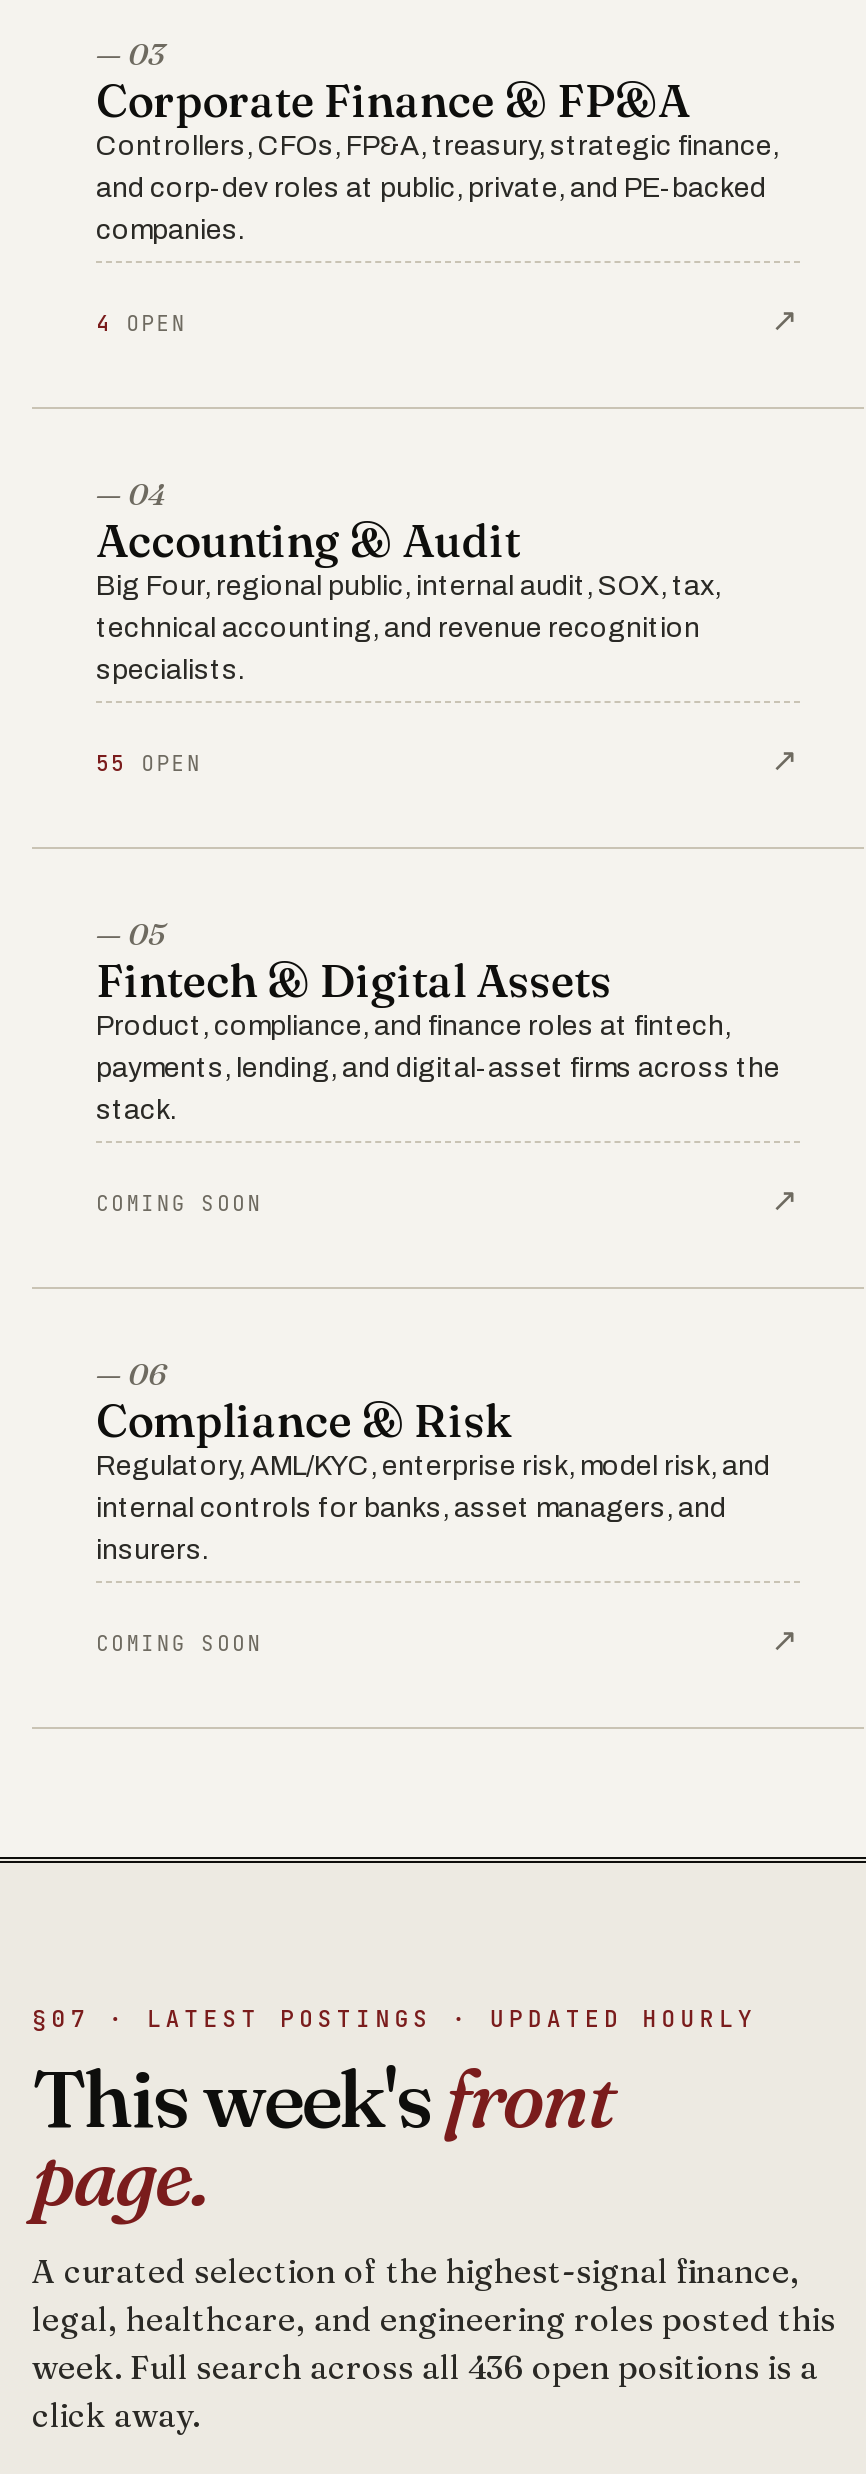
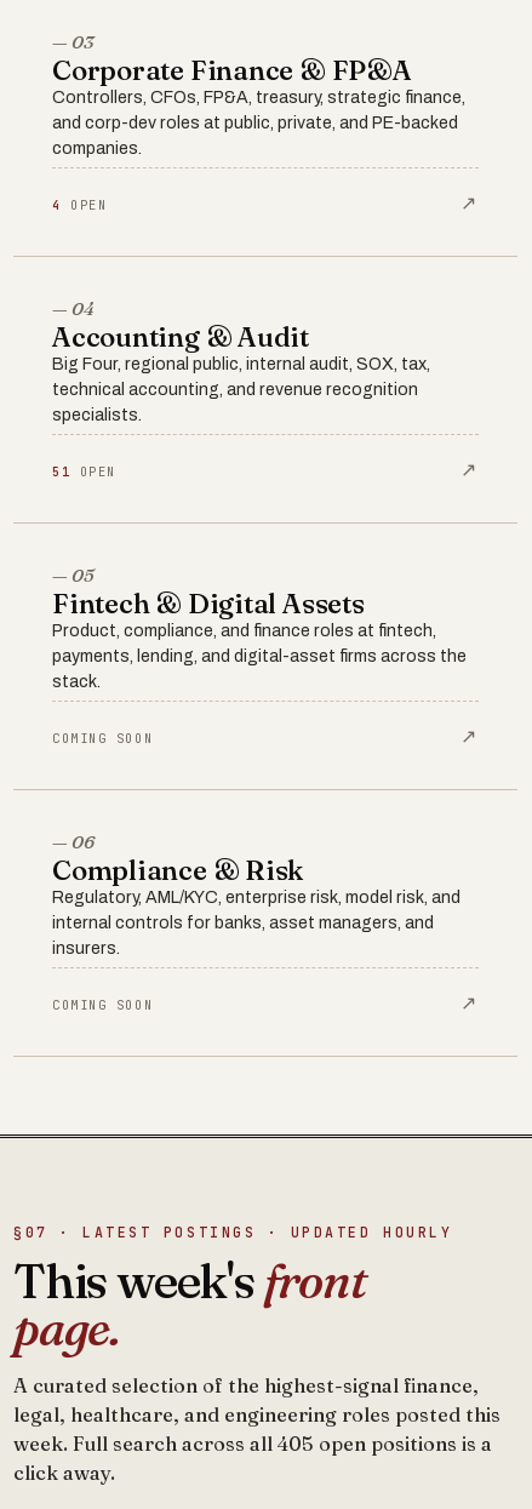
[96,749,202,777] 55 OPEN -> [52,463,116,480] 51 OPEN
[32,2347,818,2387] week. Full search across all 436 open positions is a -> [13,1432,492,1456] week. Full search across all 405 open positions is a

